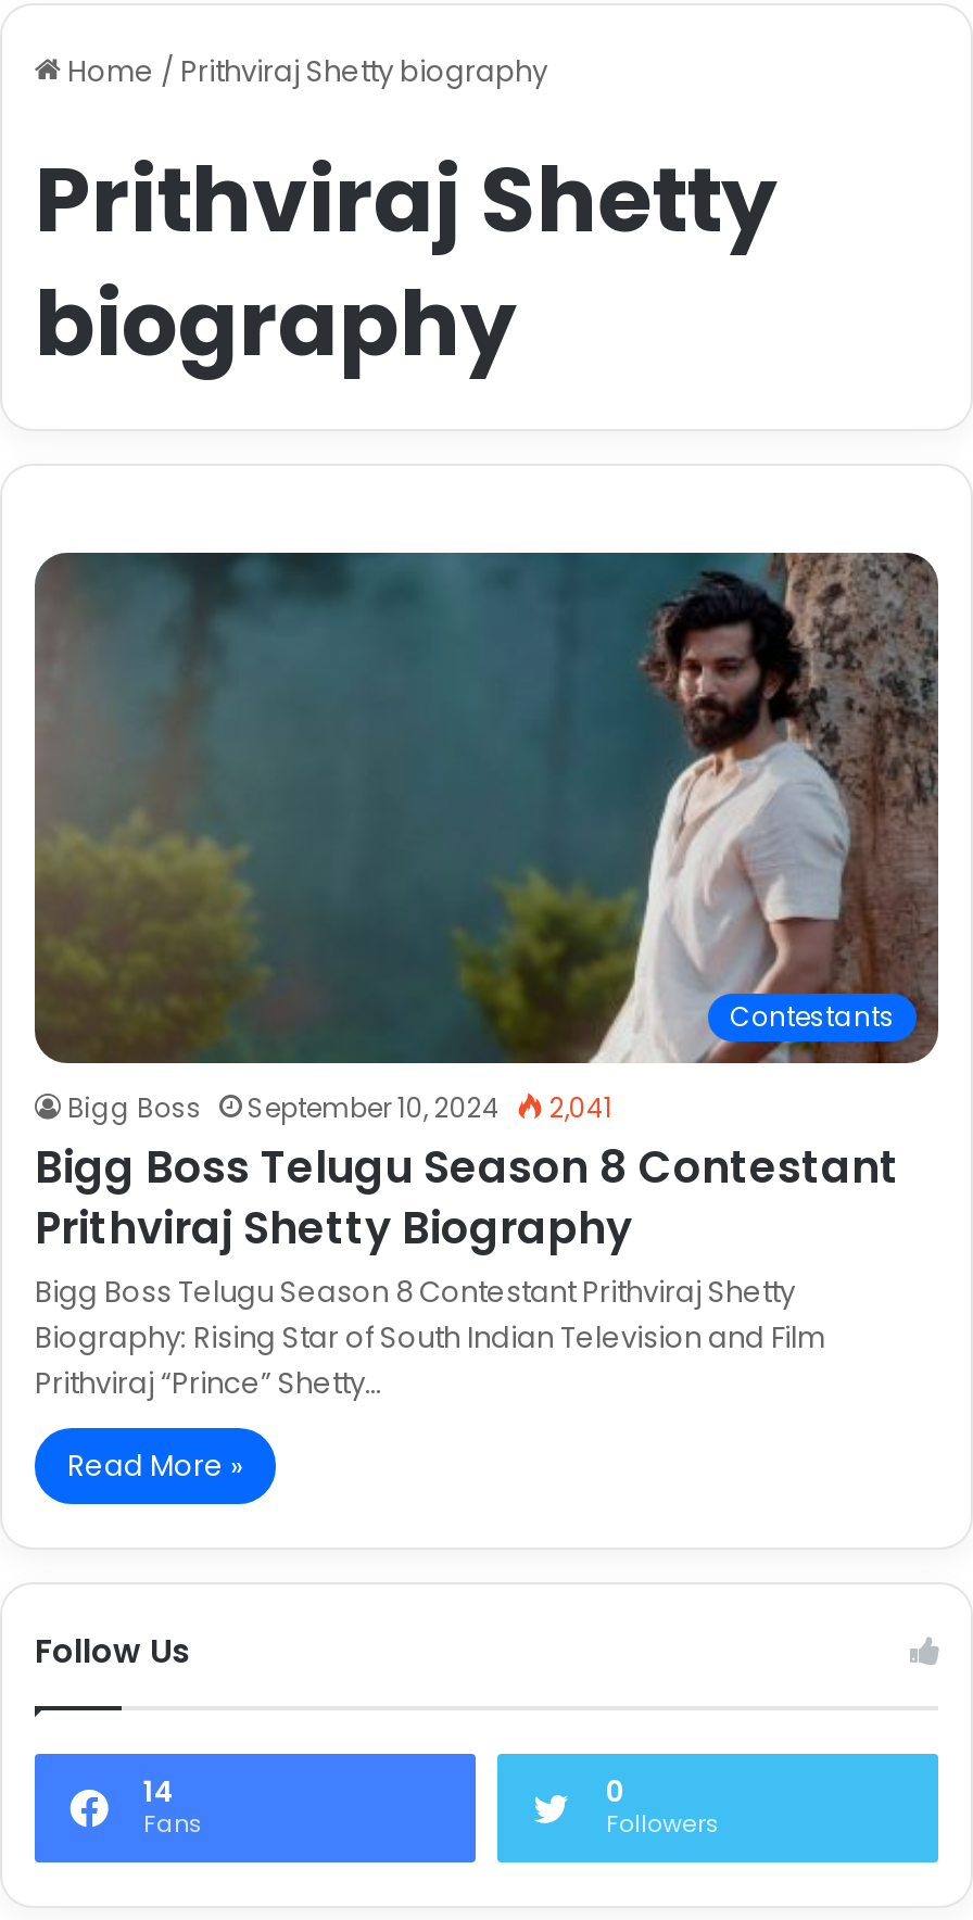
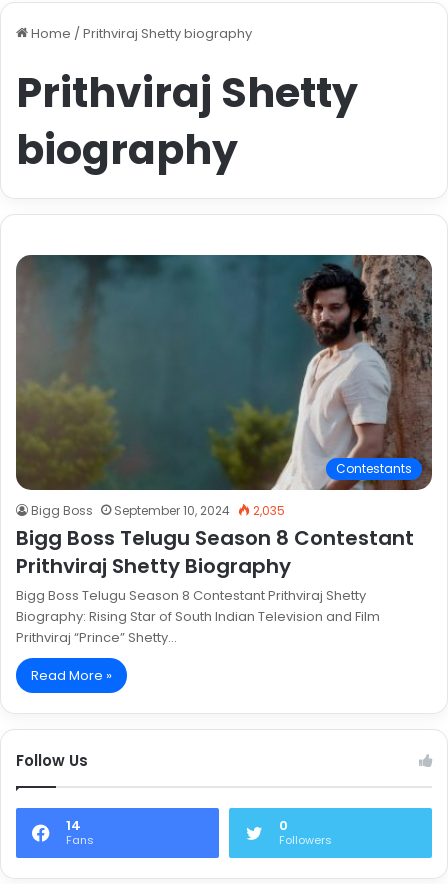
[67,1089,612,1126] Bigg Boss September 10, 2024 2,041 -> [31,502,285,519] Bigg Boss September 10, 2024 2,035

